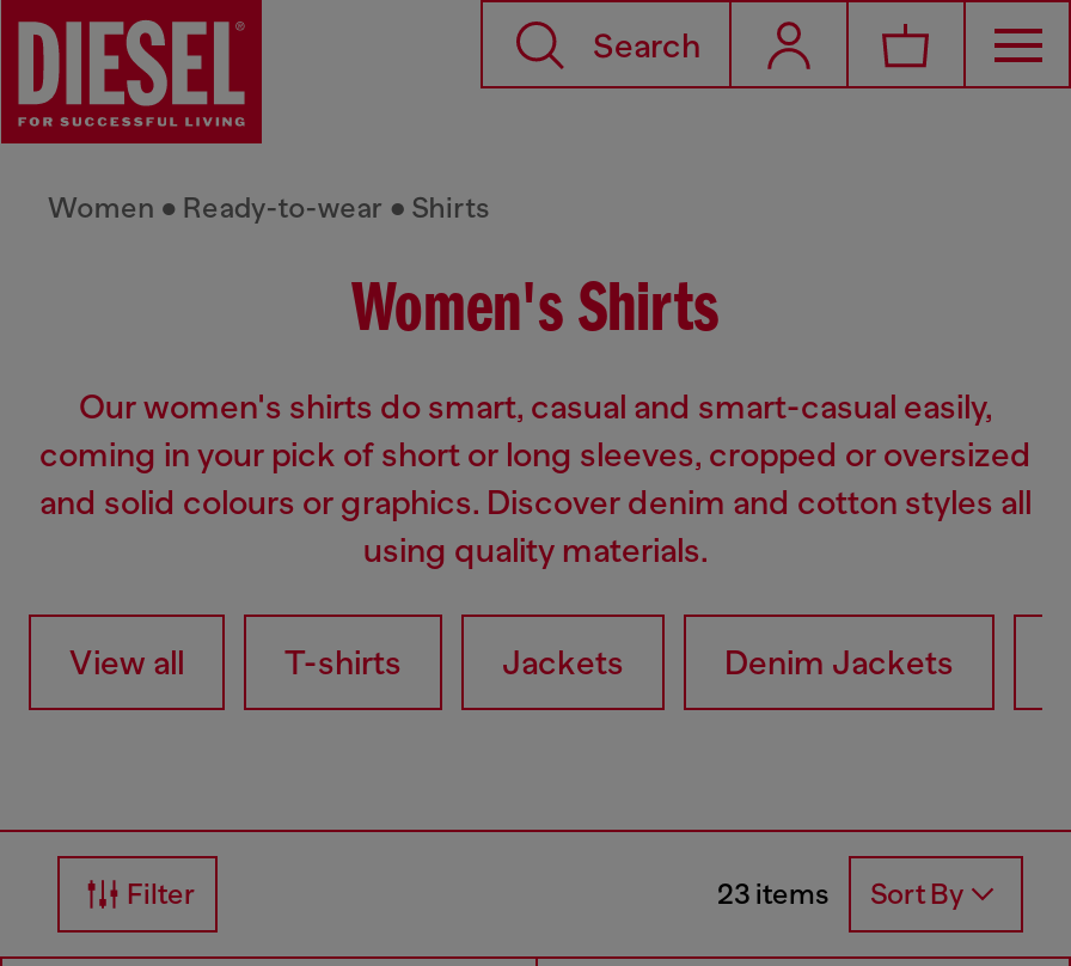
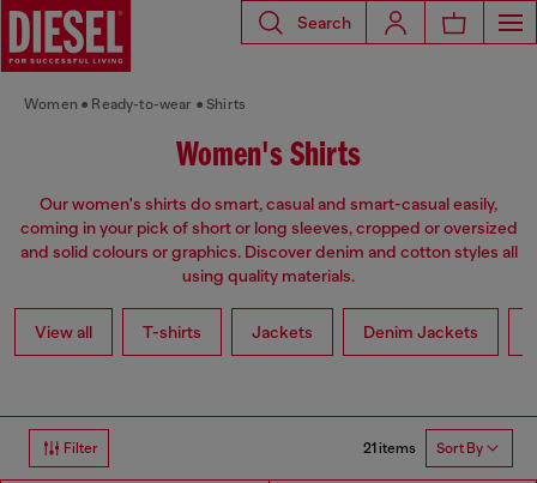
[717,877,963,912] 23 items Sort By -> [363,440,483,457] 21 items Sort By

